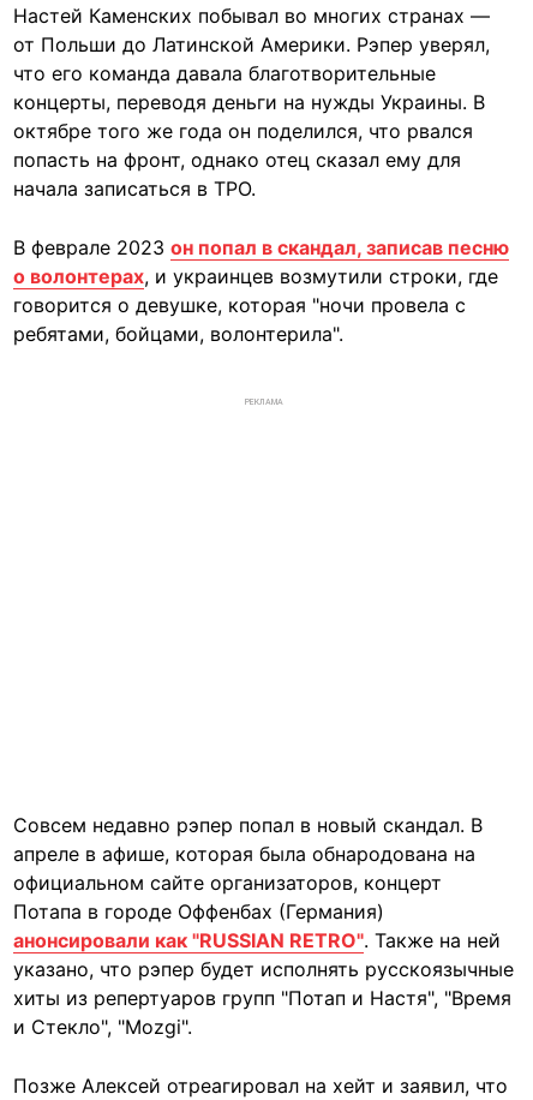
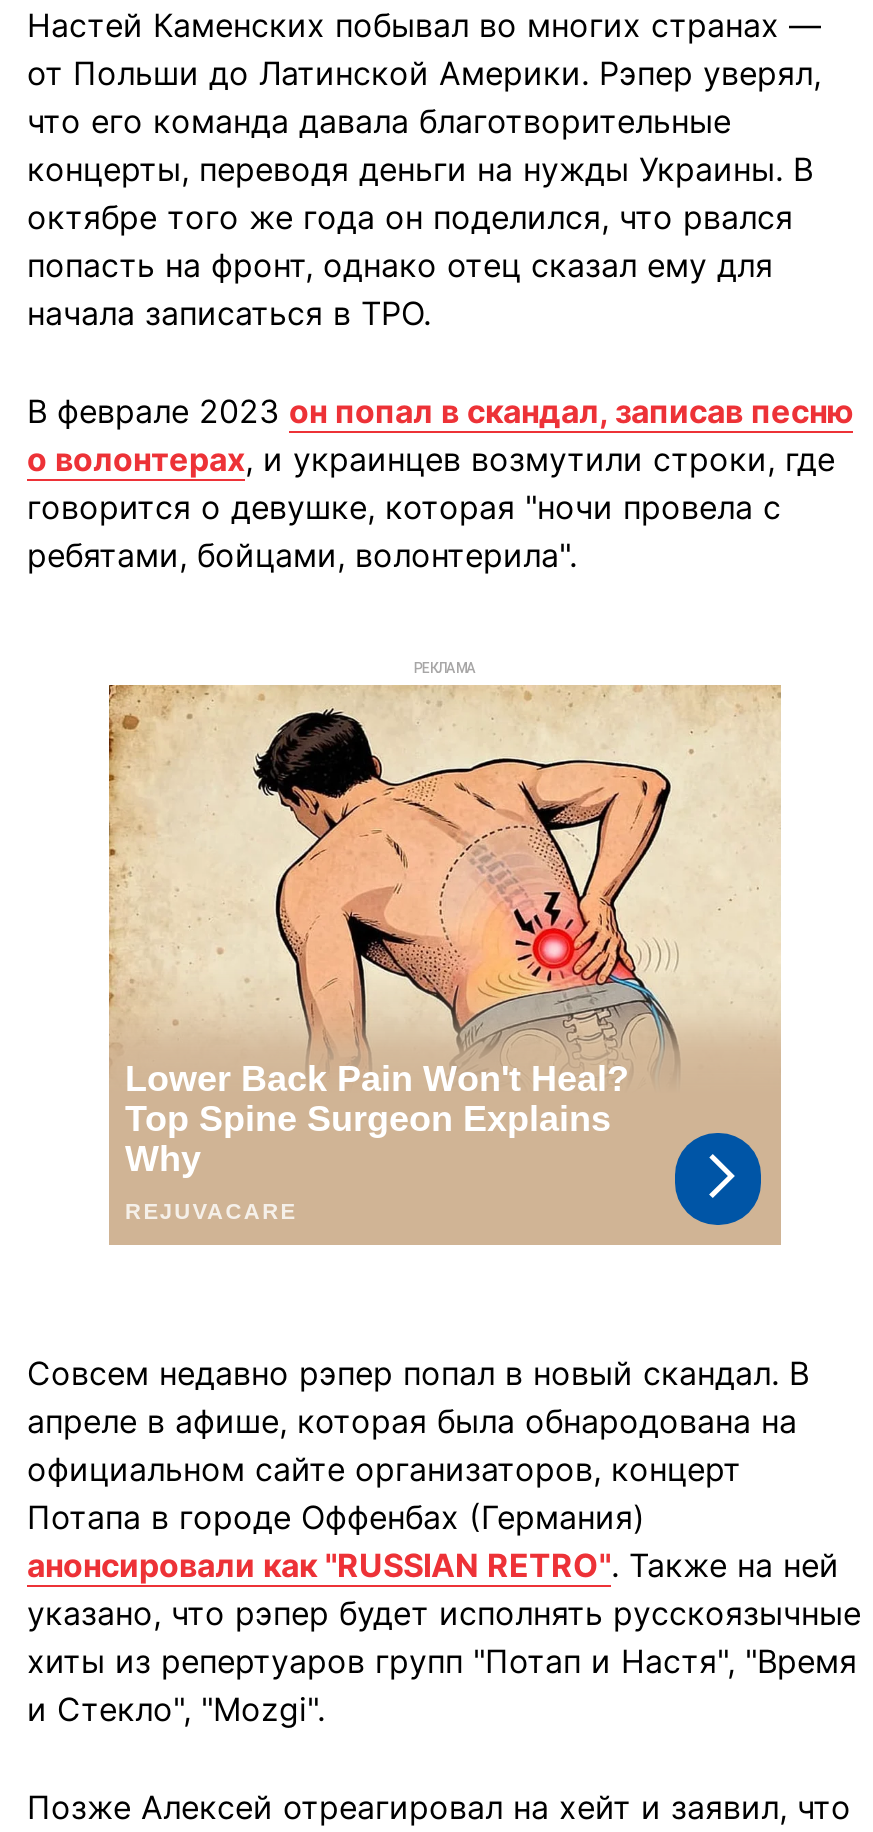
none -> [107,682,783,1246] [image]

